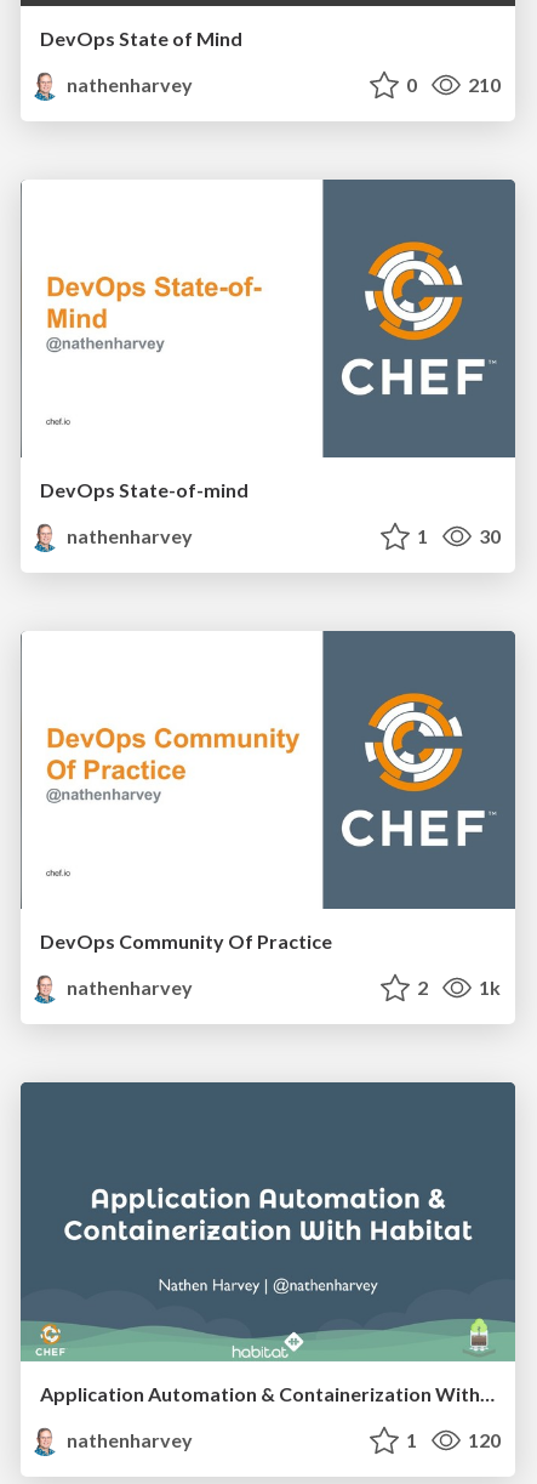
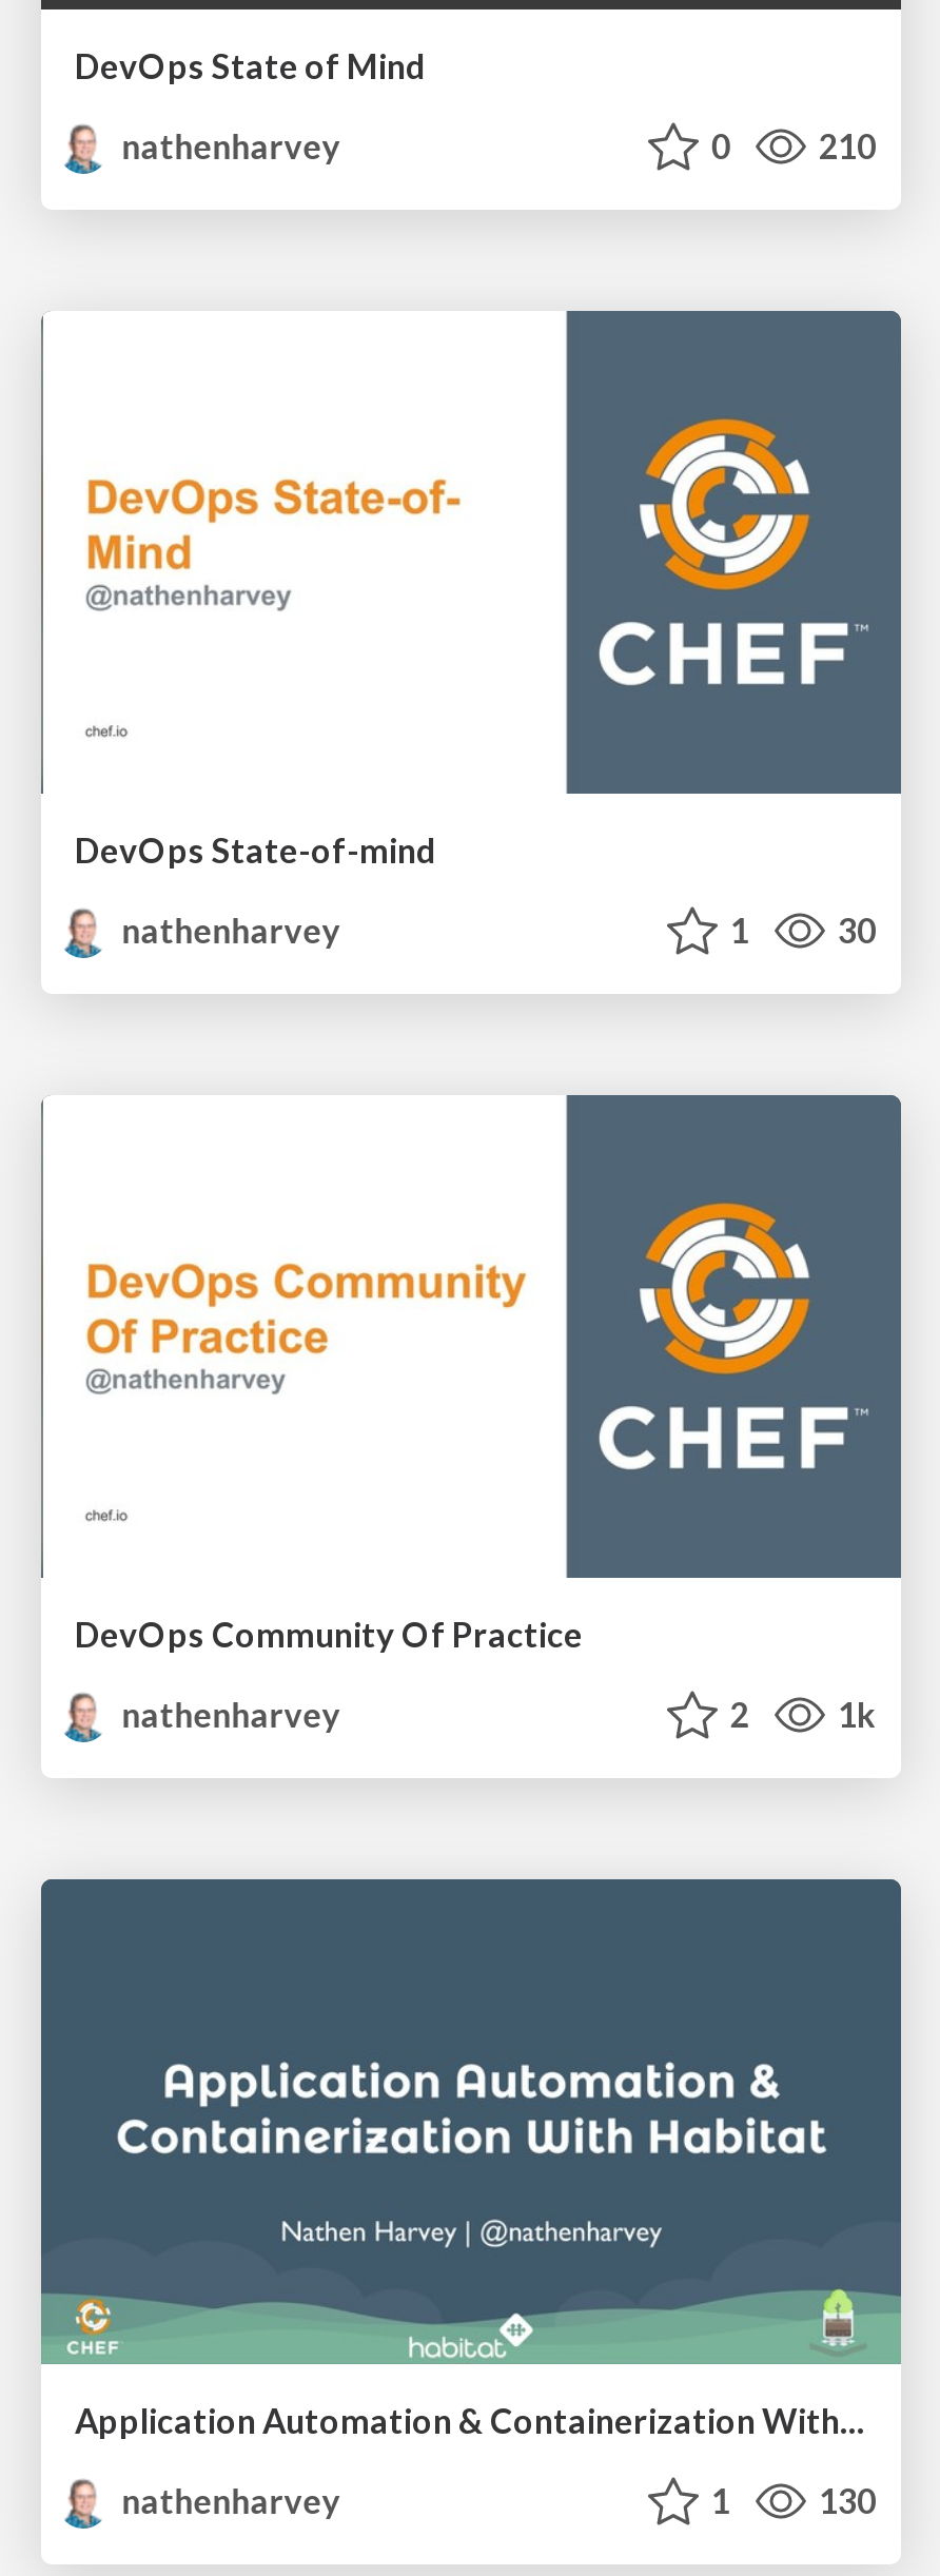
[464,1428,501,1451] 120 -> [812,2480,876,2520] 130

